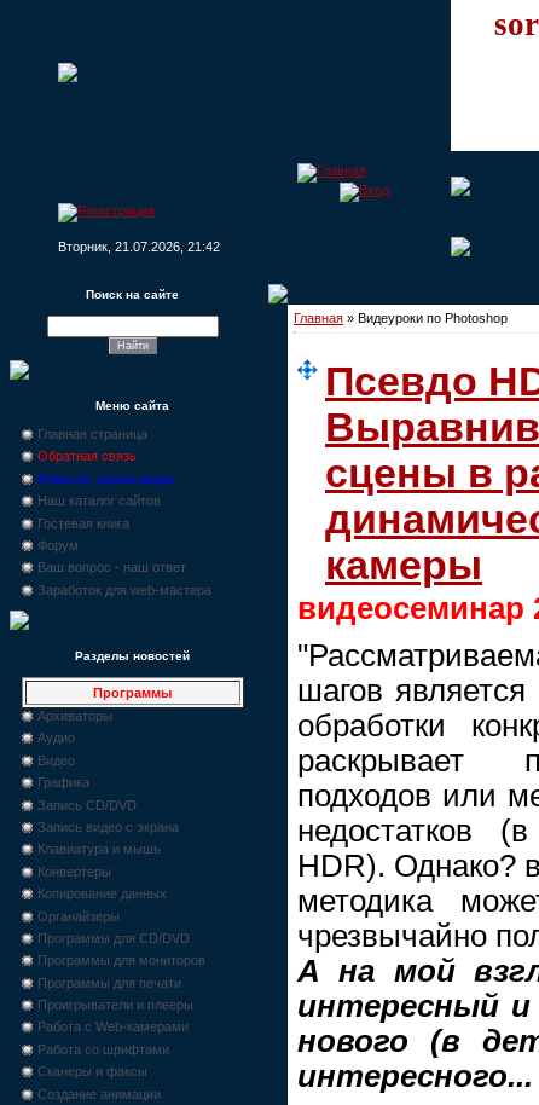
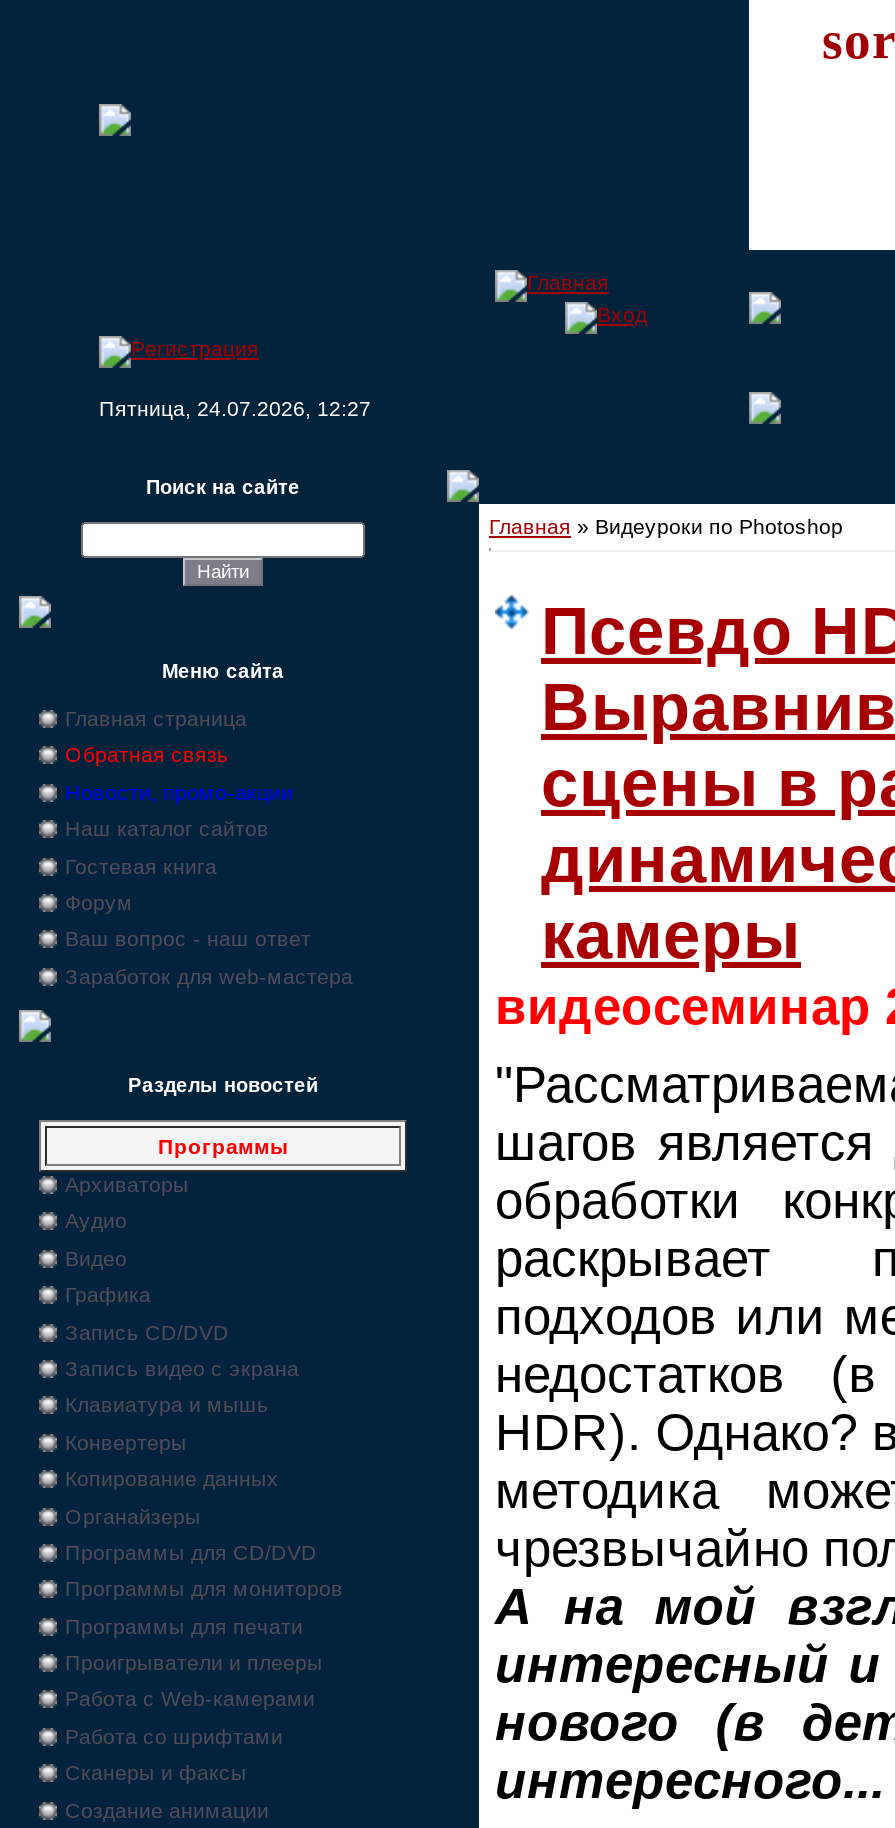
[58,239,220,254] Вторник, 21.07.2026, 21:42 -> [99,396,371,420] Пятница, 24.07.2026, 12:27

